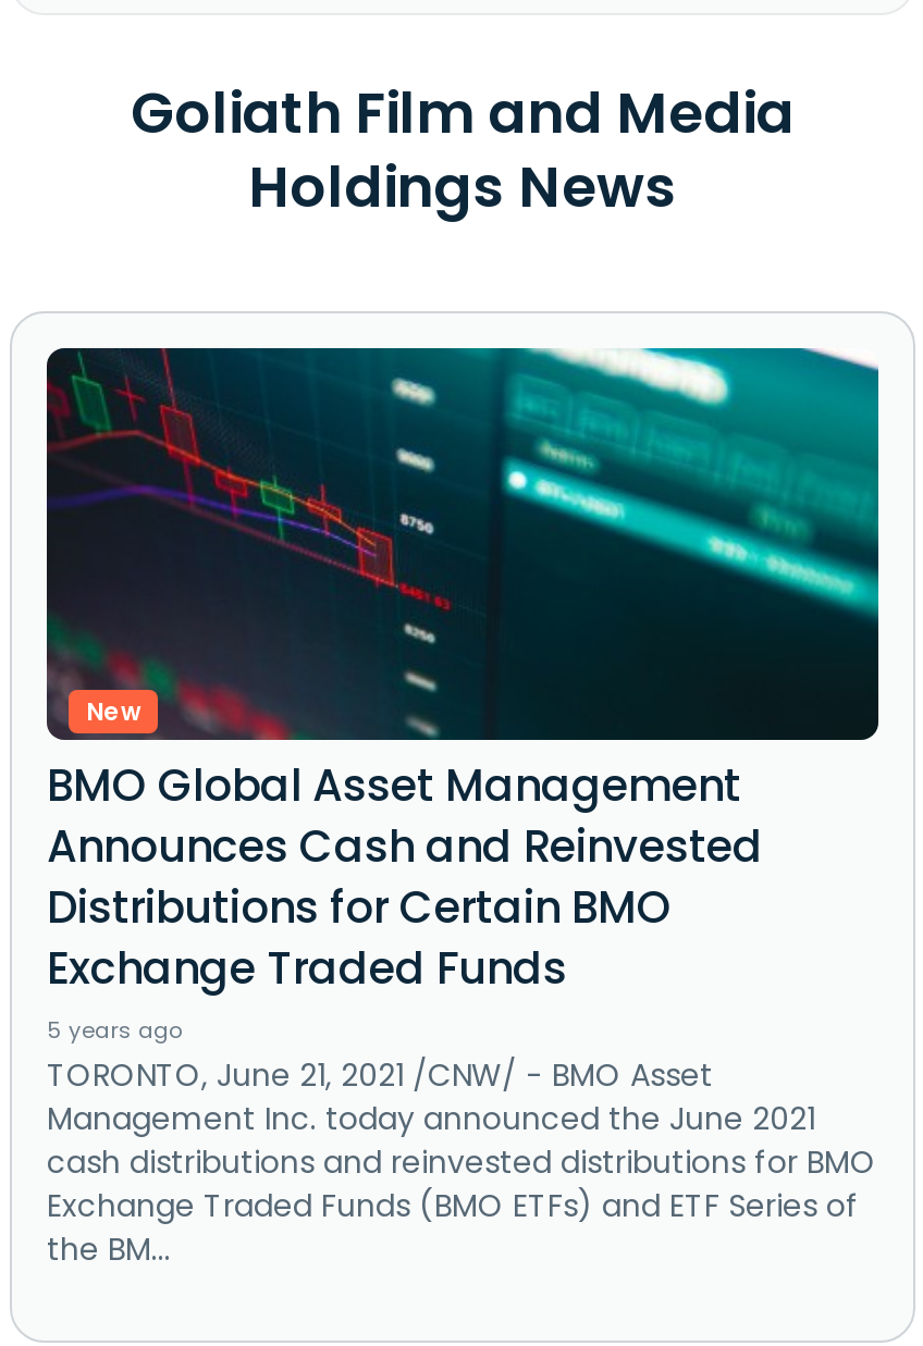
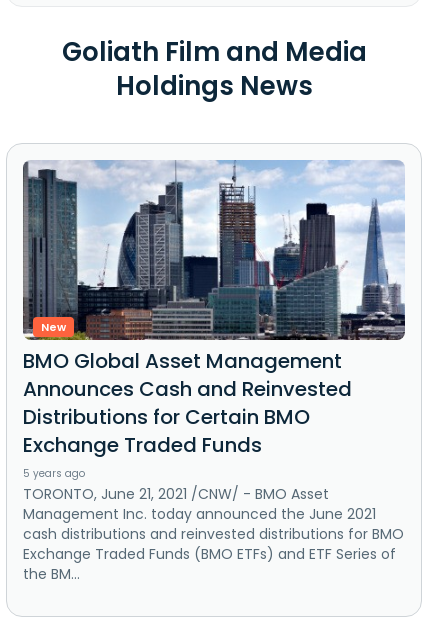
[47,346,881,742] [image] -> [22,160,406,341] [image]

